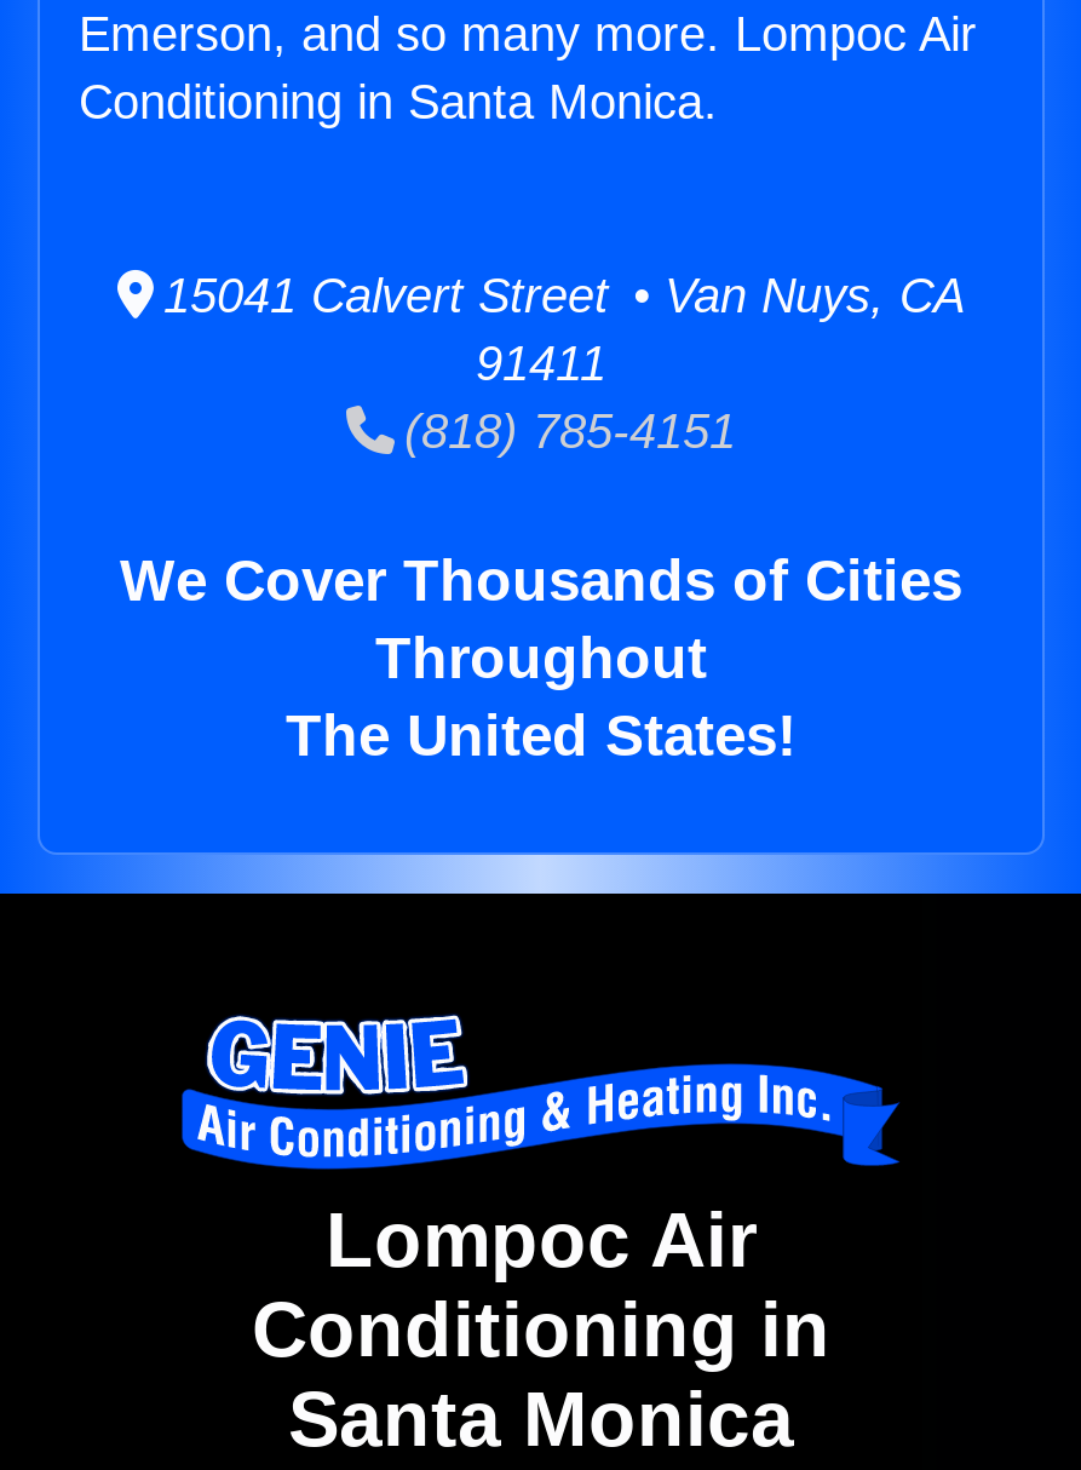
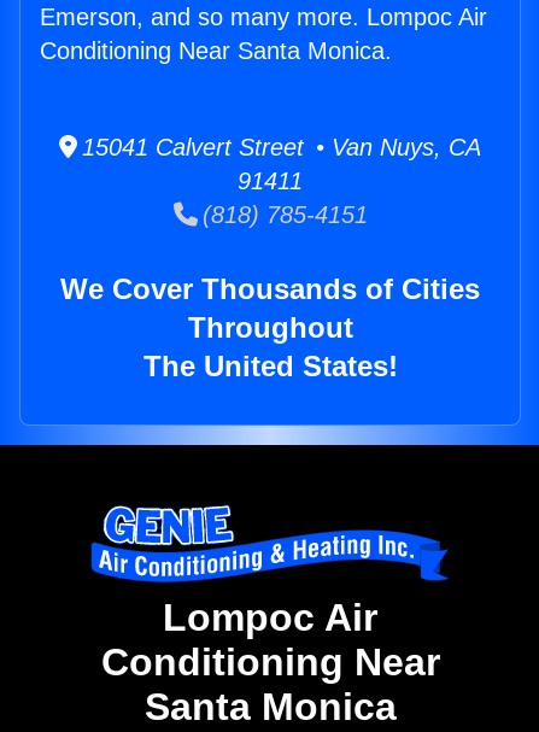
[79,75,718,129] Conditioning in Santa Monica. -> [40,38,392,64] Conditioning Near Santa Monica.
[252,1287,830,1374] Conditioning in -> [101,641,440,684] Conditioning Near

